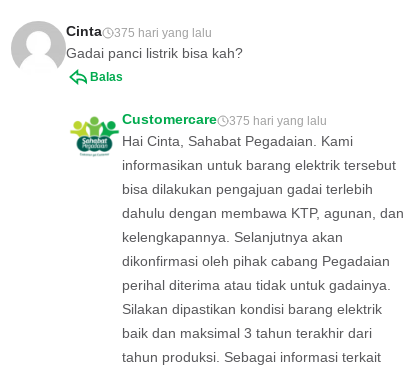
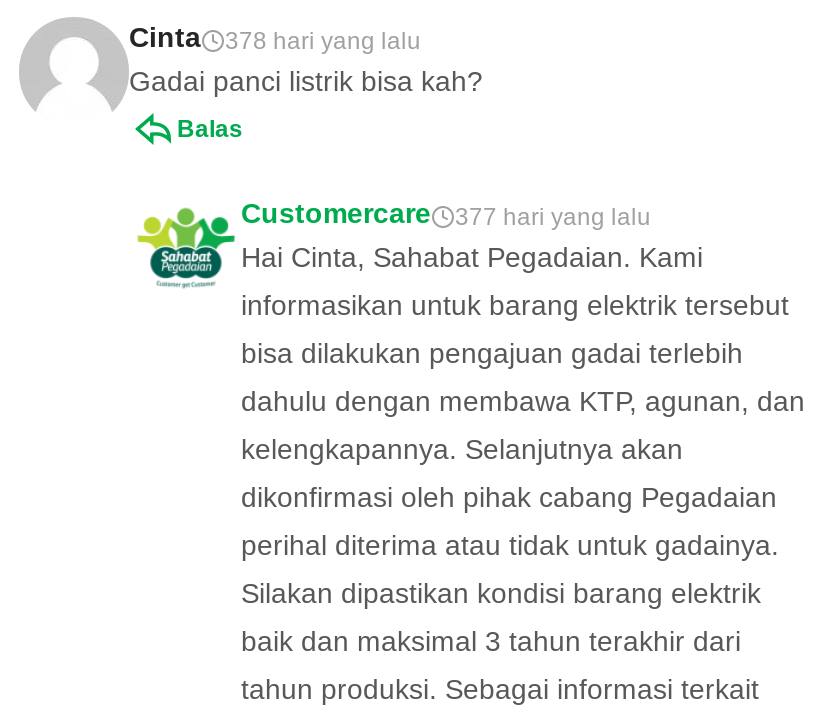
[114,26,212,40] 375 hari yang lalu -> [225,27,421,55] 378 hari yang lalu
[229,114,327,128] 375 hari yang lalu -> [455,203,651,231] 377 hari yang lalu

